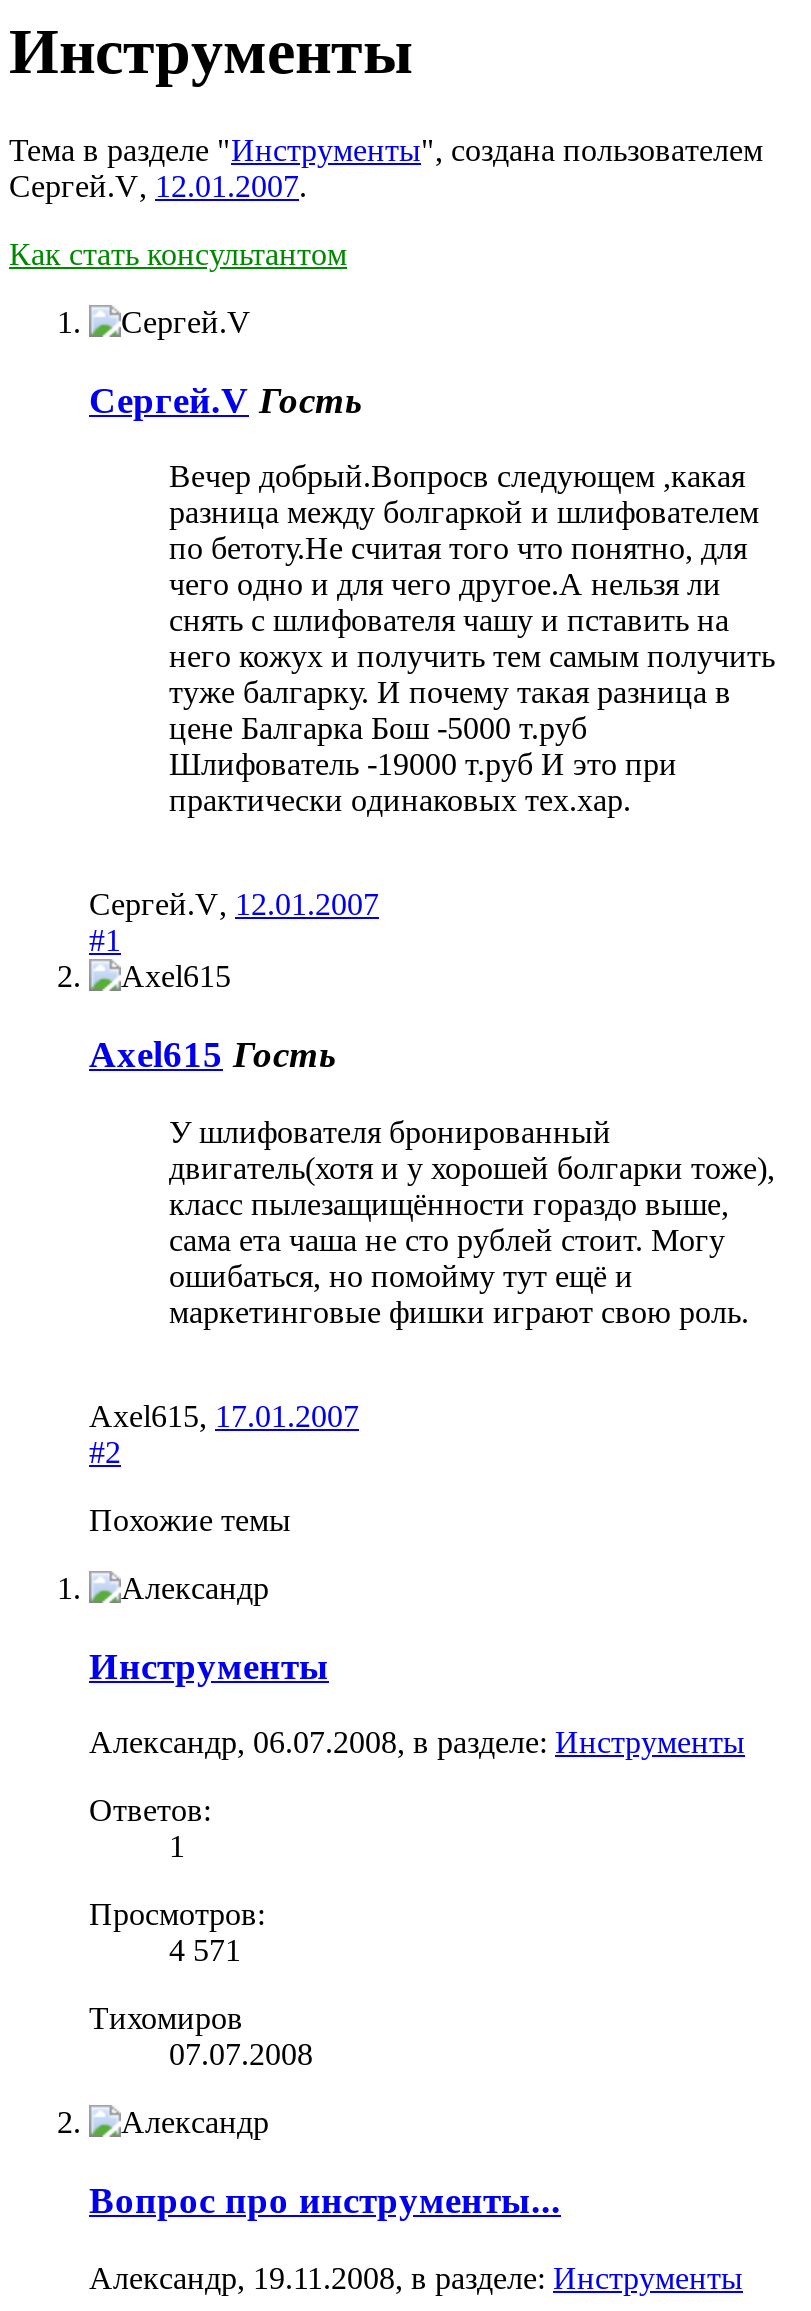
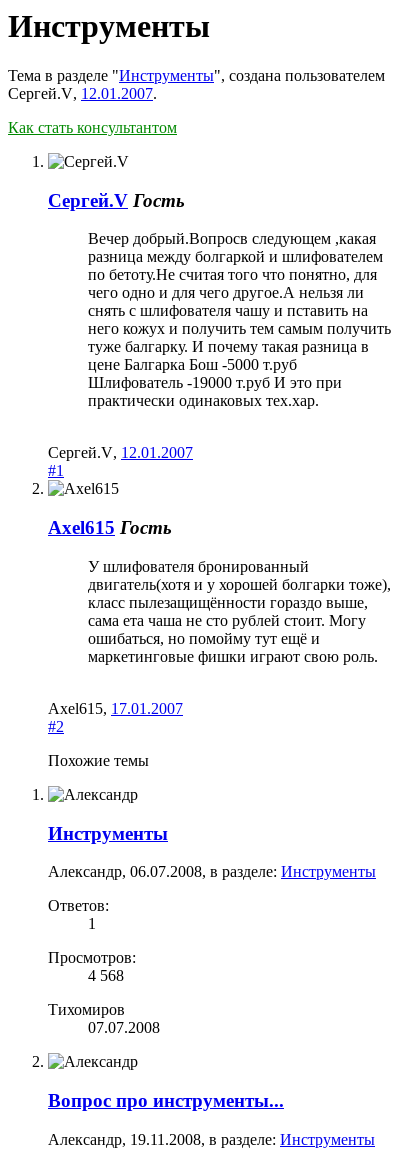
[169,1933,241,1967] 4 571 -> [88,967,124,984] 4 568

